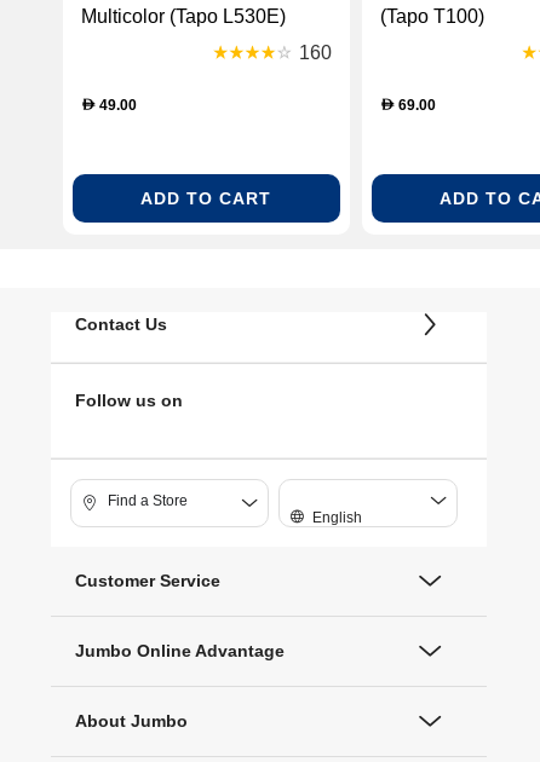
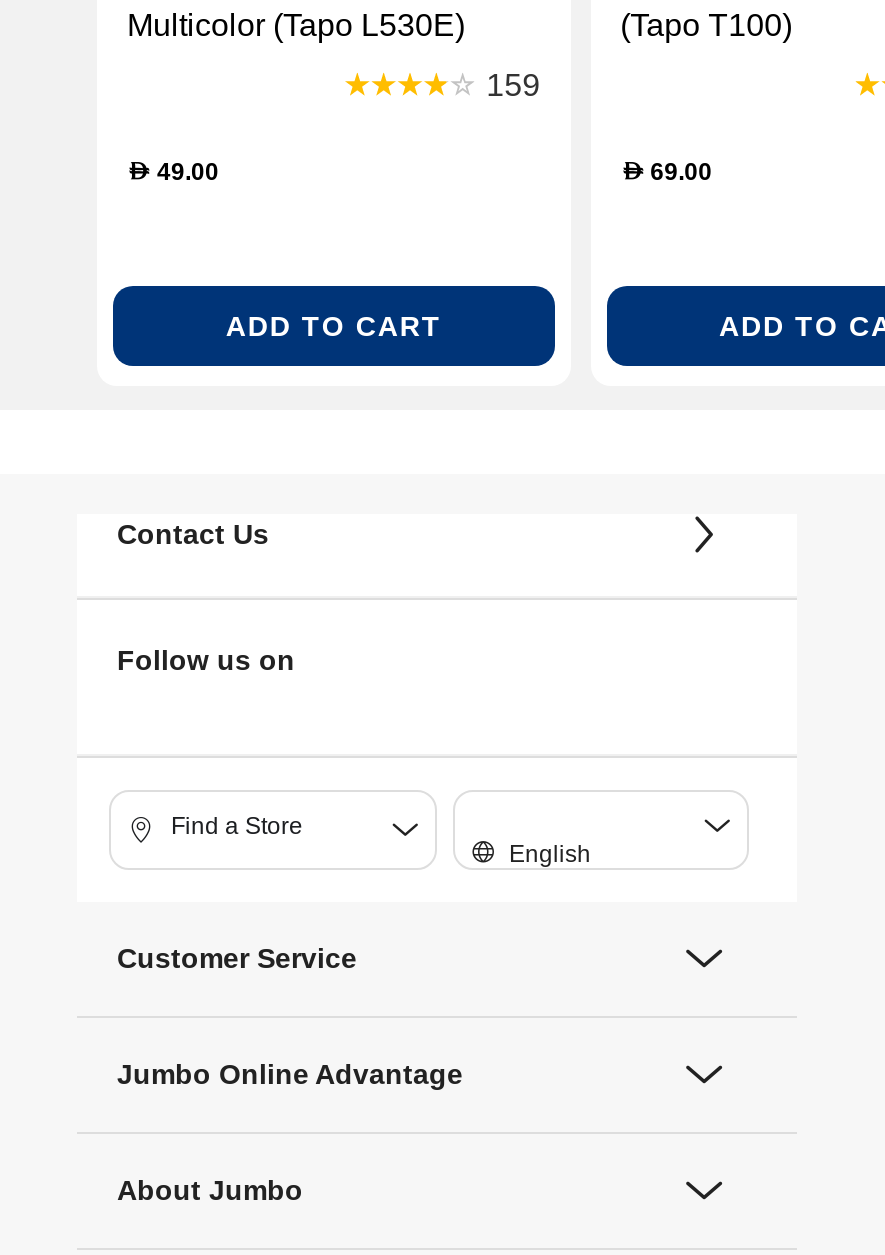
[299,43,331,63] 160 -> [486,69,540,103] 159

